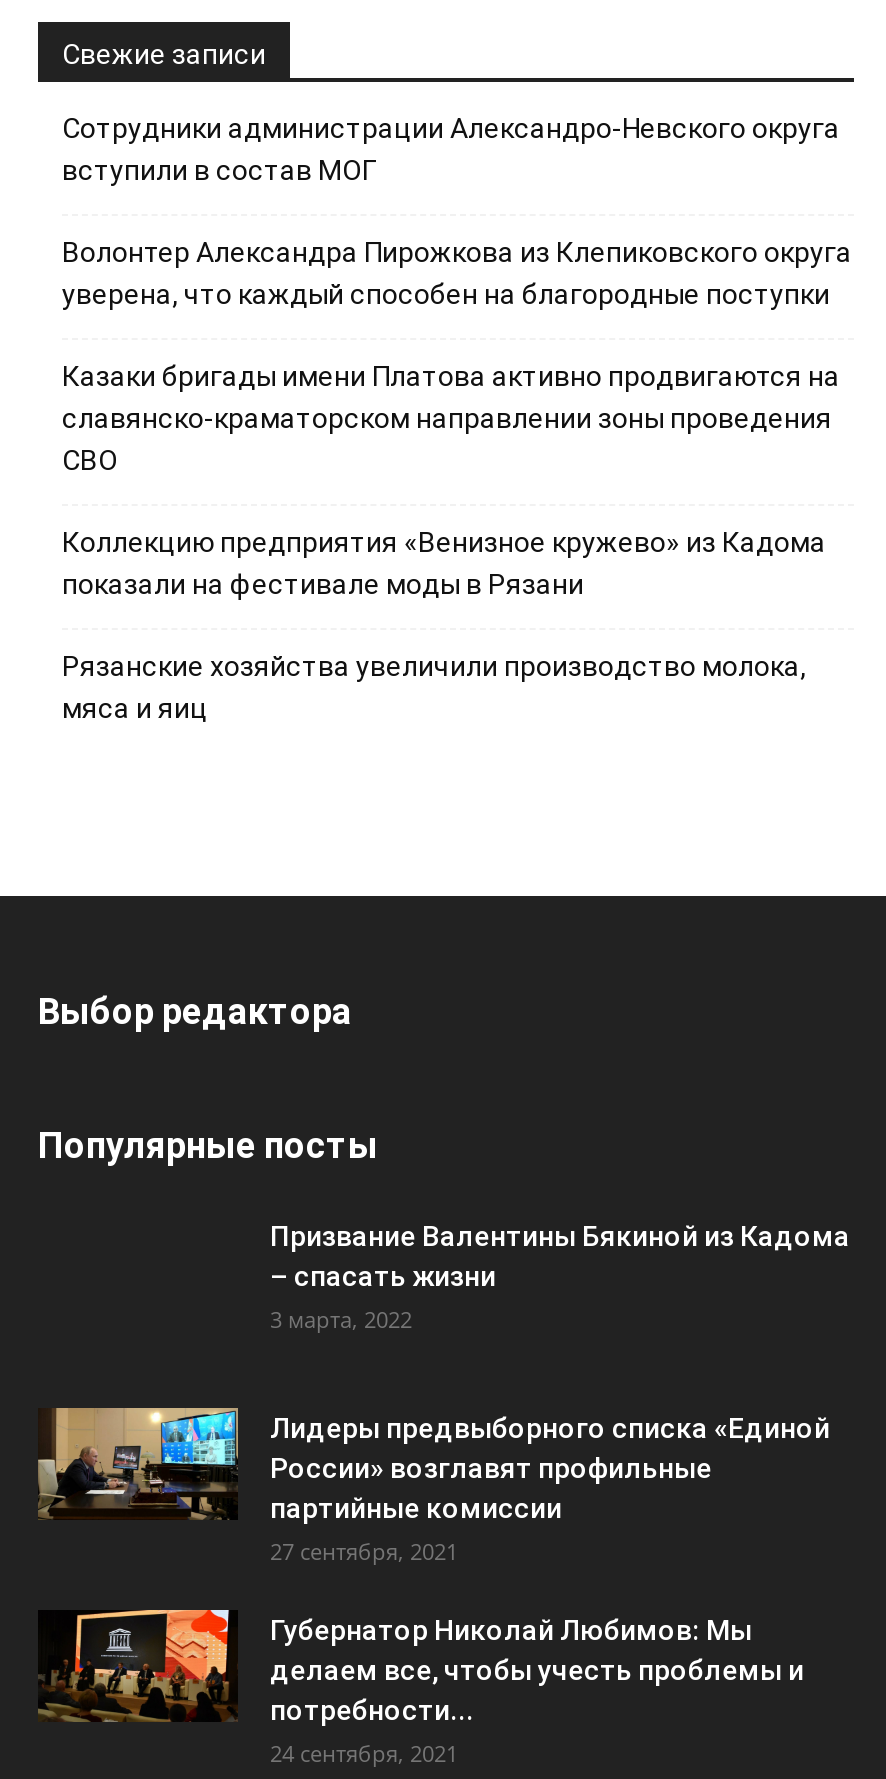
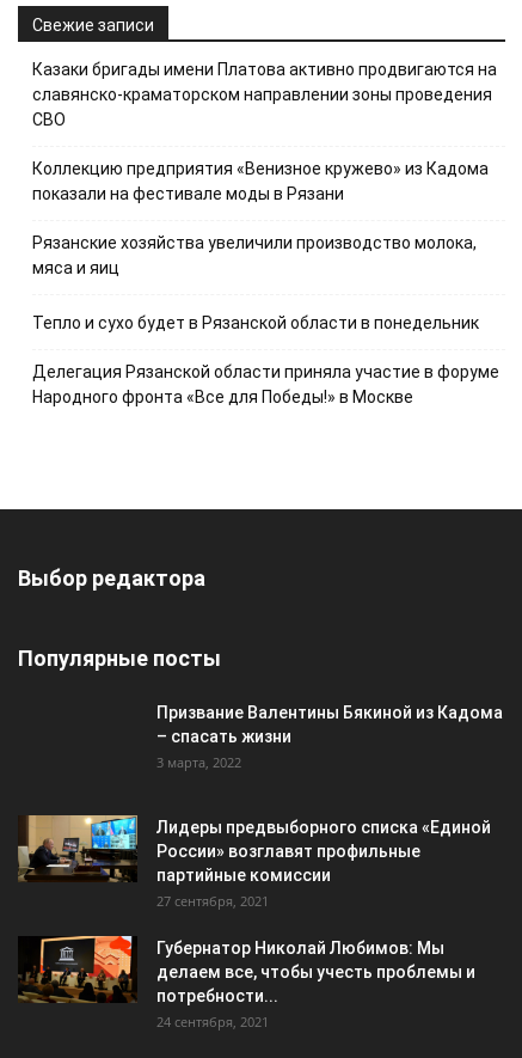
[62,112,852,310] Сотрудники администрации Александро-Невского округа | вступили в состав МОГ | Волонтер Александра Пирожкова из Клепиковского округа | уверена, что каждый способен на благородные поступки -> none
moved [62,360,840,724] -> [32,60,497,277]: Казаки бригады имени Платова активно продвигаются на | славянско-краматорском направлении зоны проведения | СВО | Коллекцию предприятия «Венизное кружево» из Кадома | показали на фестивале моды в Рязани | Рязанские хозяйства увеличили производство молока, | мяса и яиц
none -> [32,313,499,406] Тепло и сухо будет в Рязанской области в понедельник | Делегация Рязанской области приняла участие в форуме | Народного фронта «Все для Победы!» в Москве

